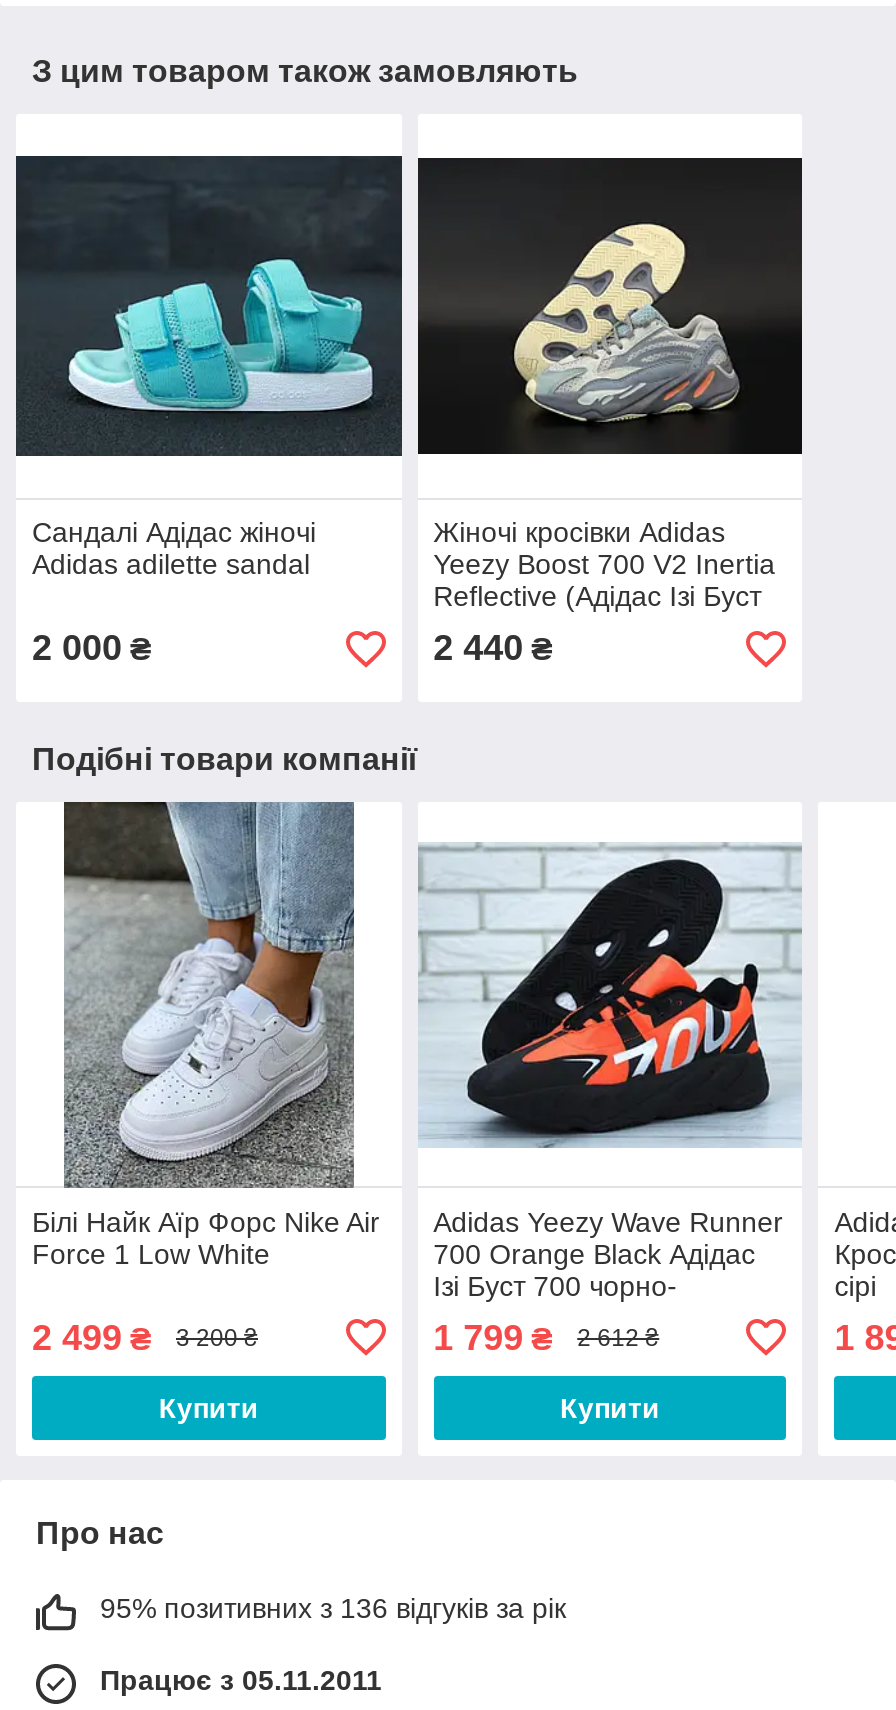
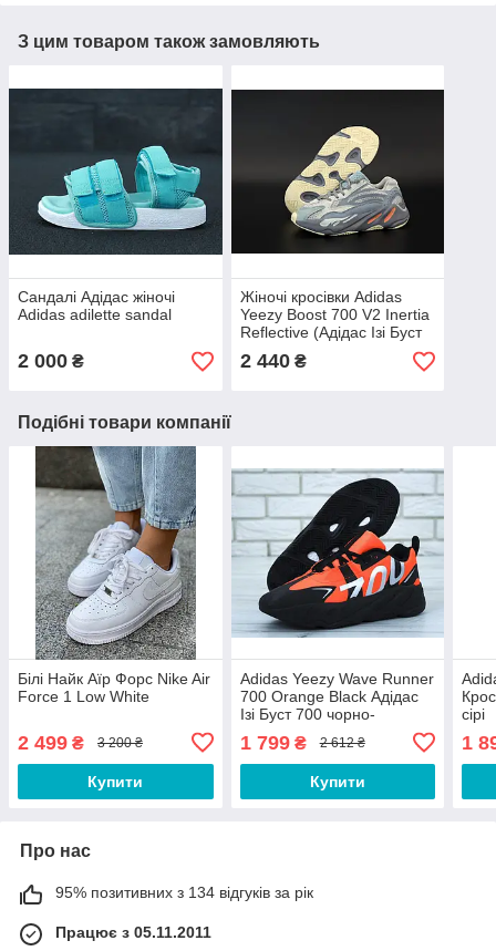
[100,1592,566,1624] 95% позитивних з 136 відгуків за рік -> [55,883,313,901] 95% позитивних з 134 відгуків за рік

